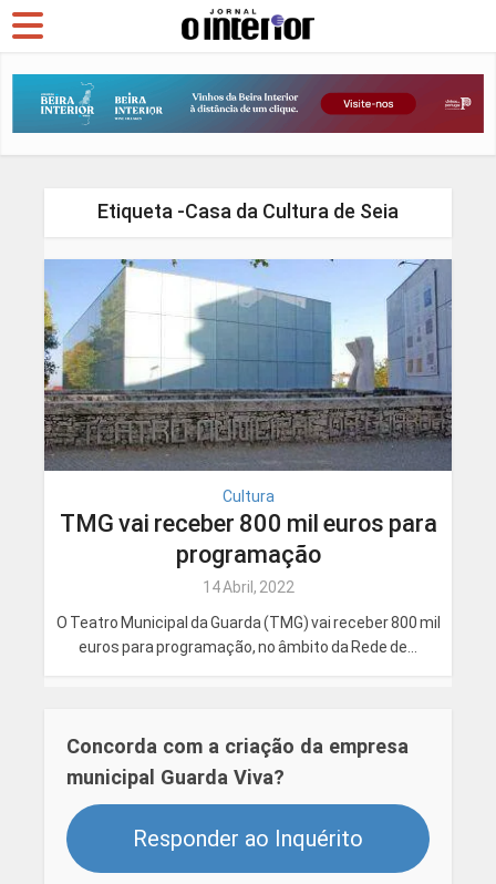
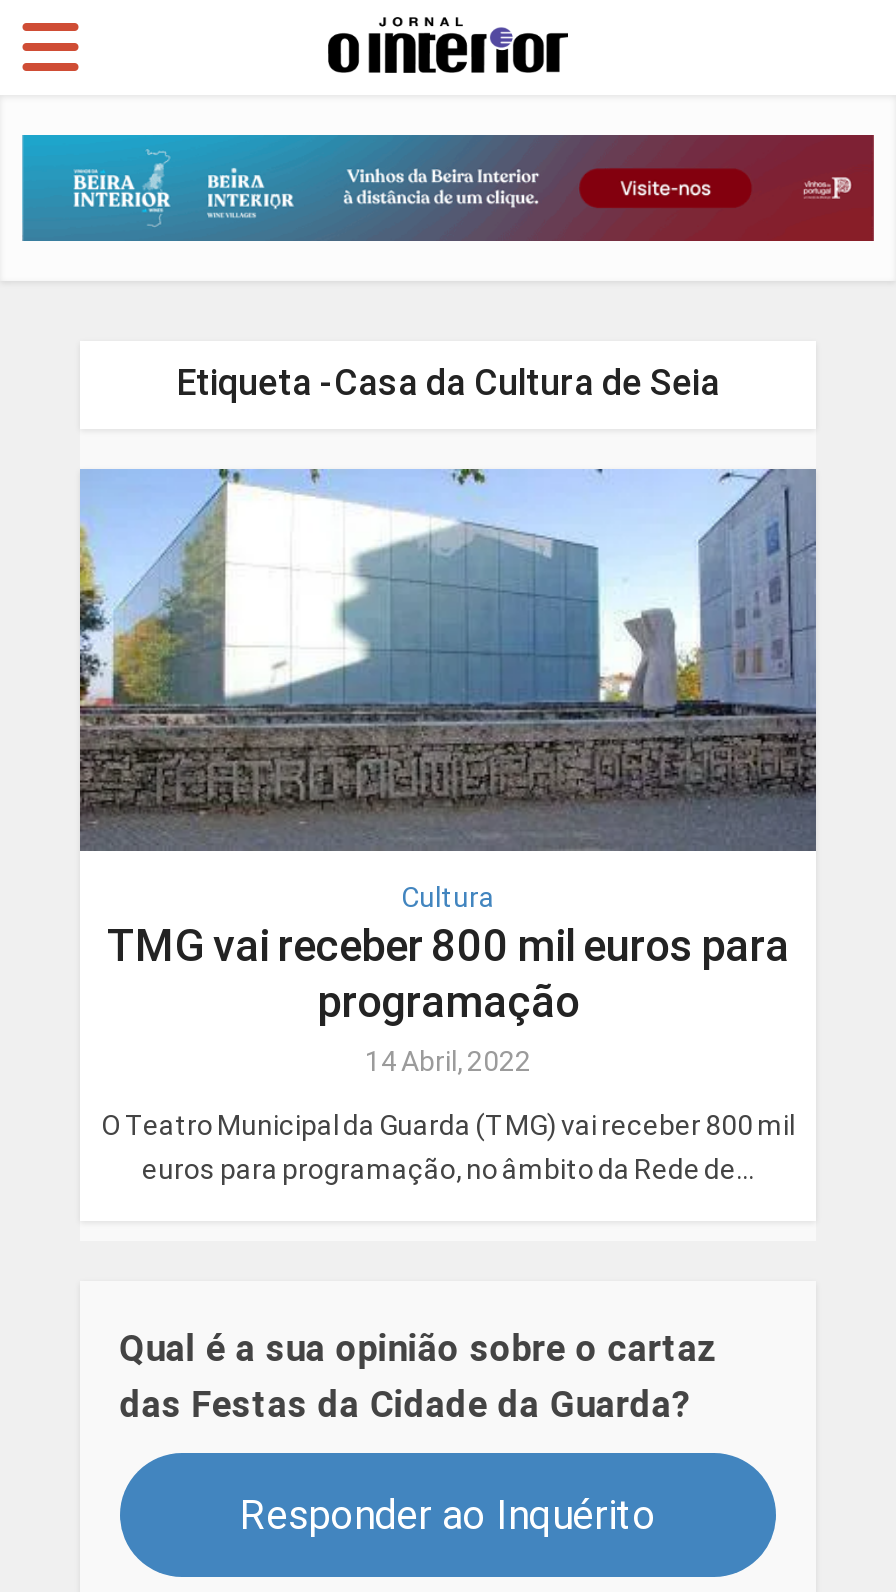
[66,735,408,789] Concorda com a criação da empresa | municipal Guarda Viva? -> [119,1328,717,1426] Qual é a sua opinião sobre o cartaz | das Festas da Cidade da Guarda?

